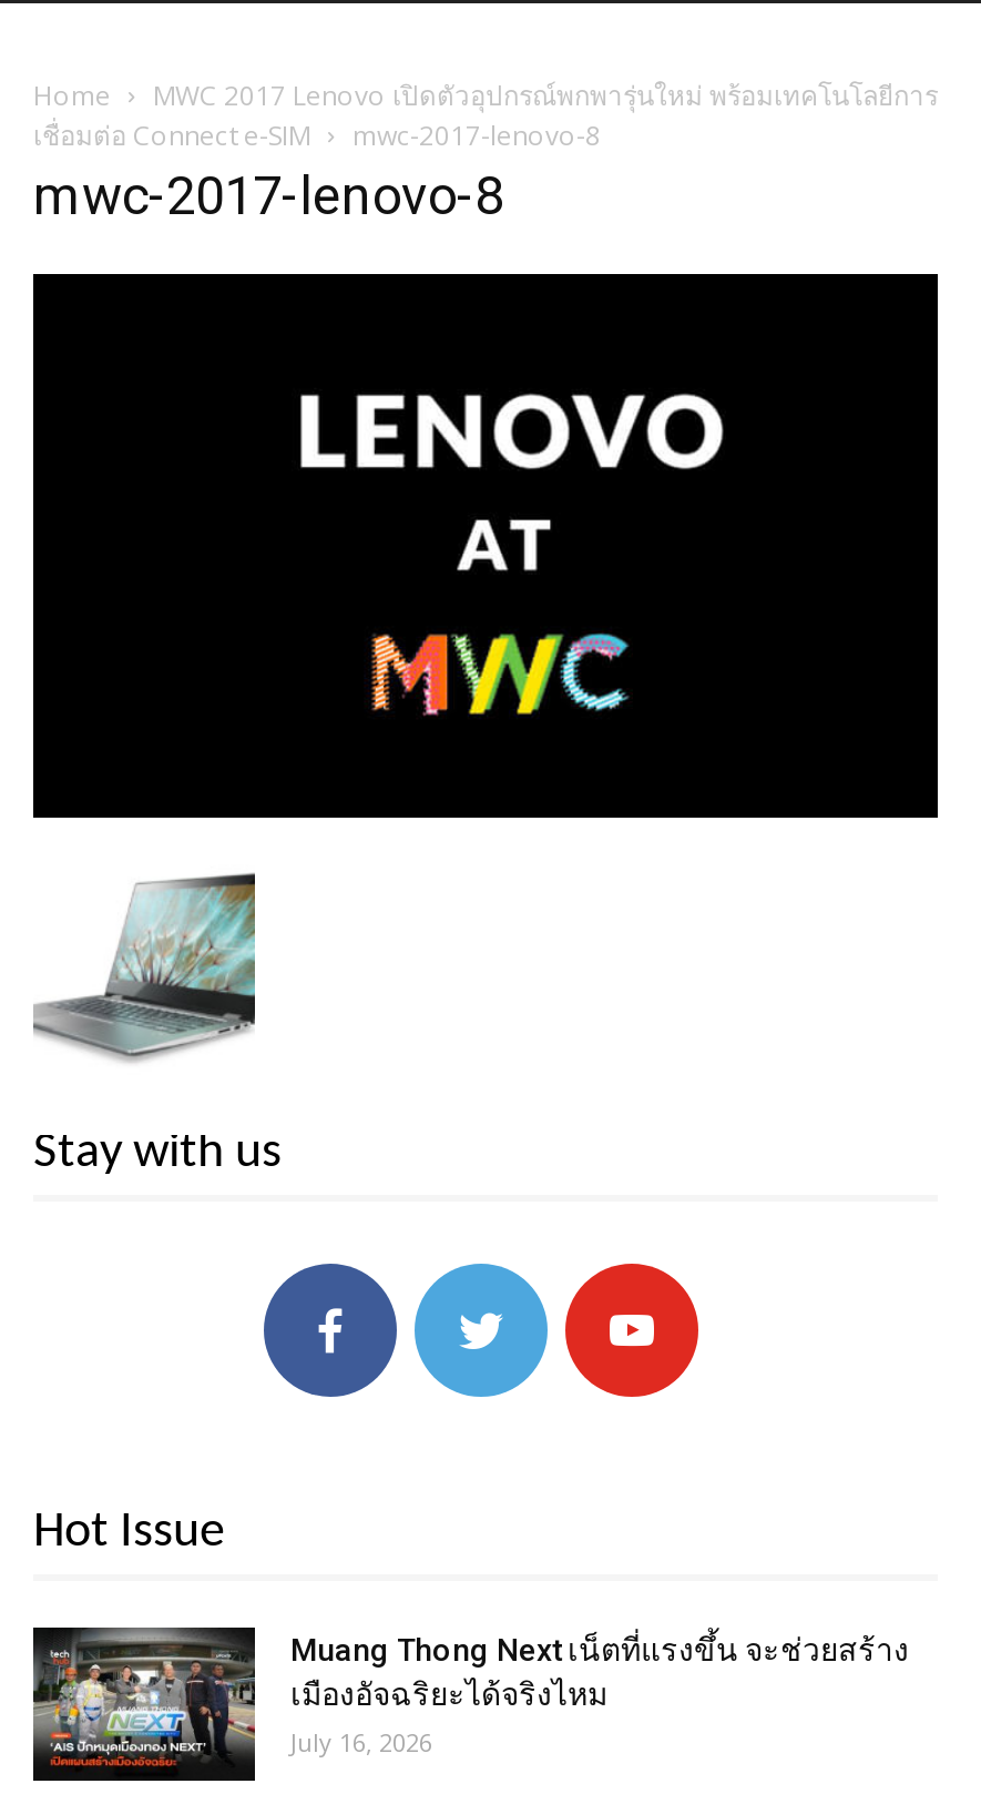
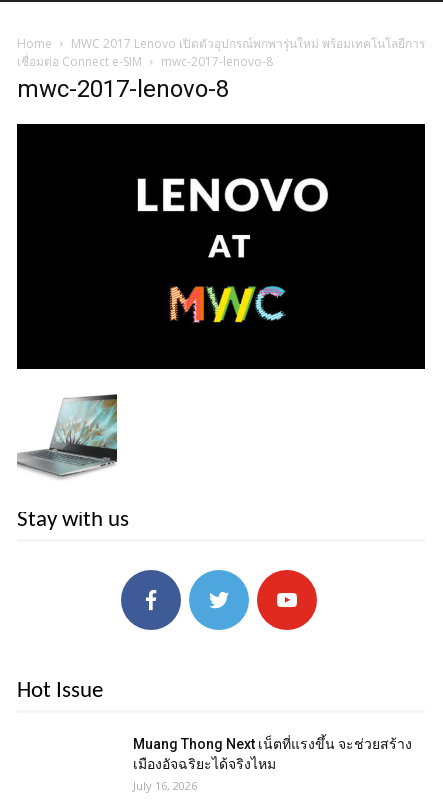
[31,1625,257,1783] [image] -> none

